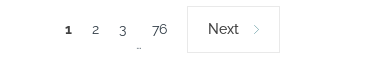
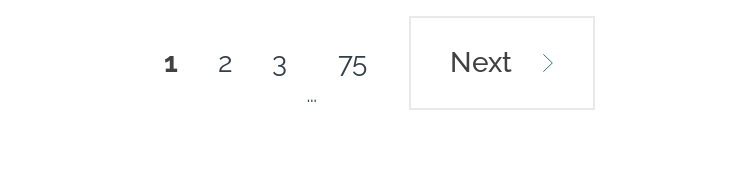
[64,21,166,37] 1 2 3 76 -> [164,46,368,78] 1 2 3 75

